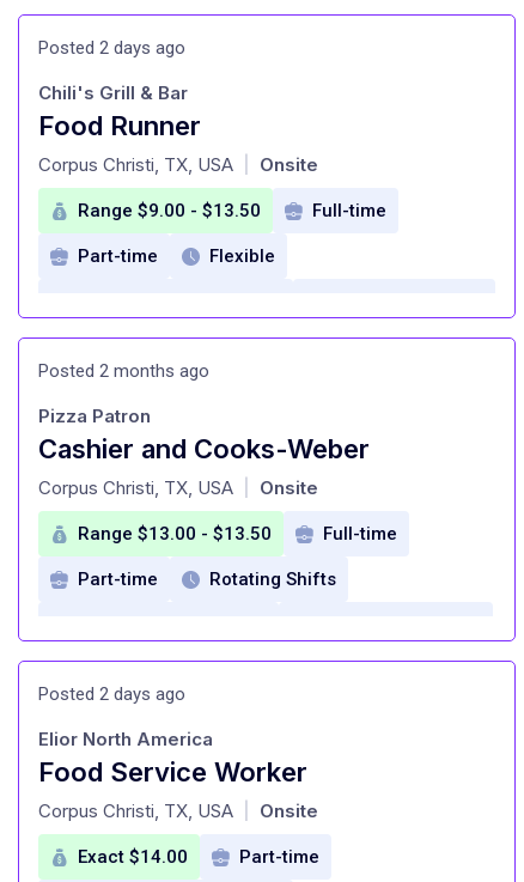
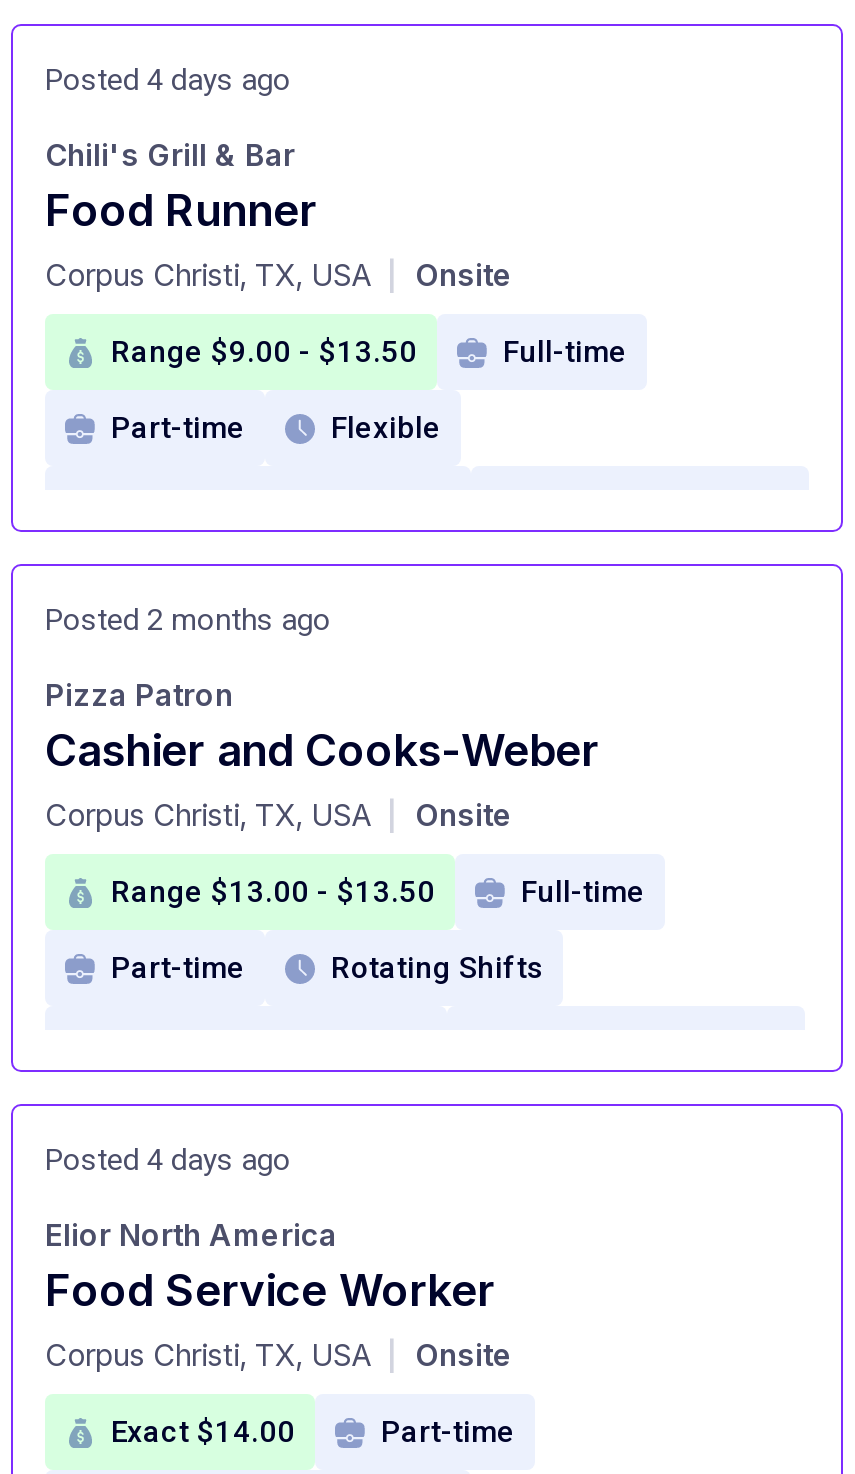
[38,37,185,59] Posted 2 days ago -> [45,62,291,98] Posted 4 days ago
[38,683,185,705] Posted 2 days ago -> [45,1142,291,1178] Posted 4 days ago

